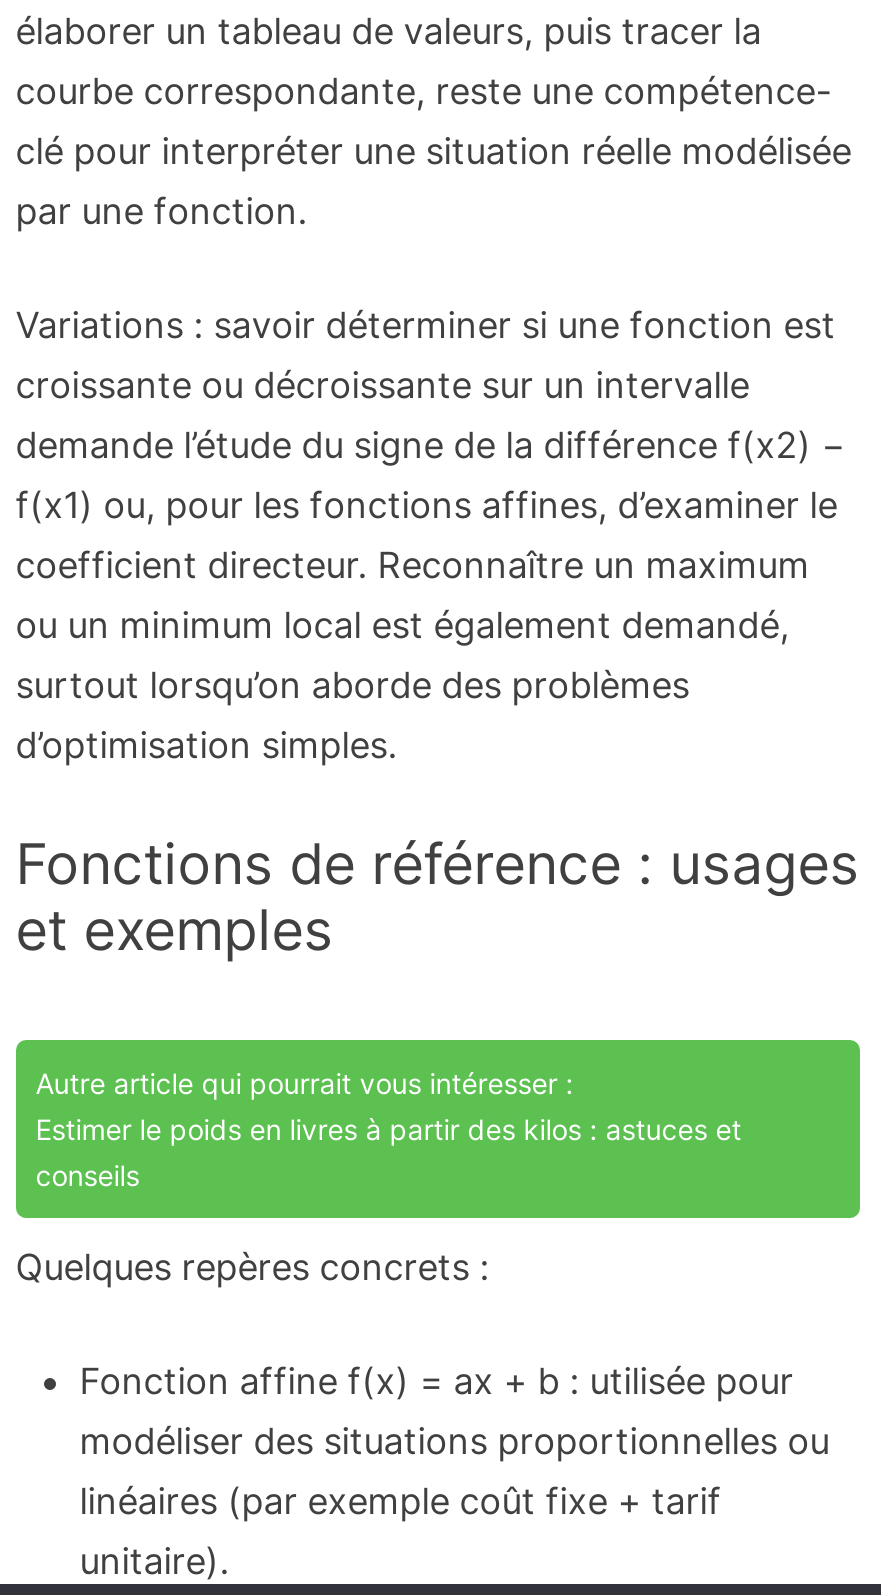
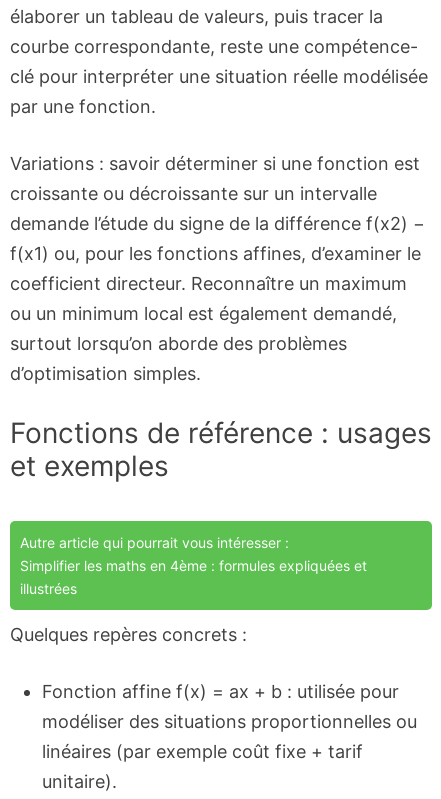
[36,1112,742,1192] Estimer le poids en livres à partir des kilos : astuces et | conseils -> [20,557,367,597] Simplifier les maths en 4ème : formules expliquées et | illustrées

